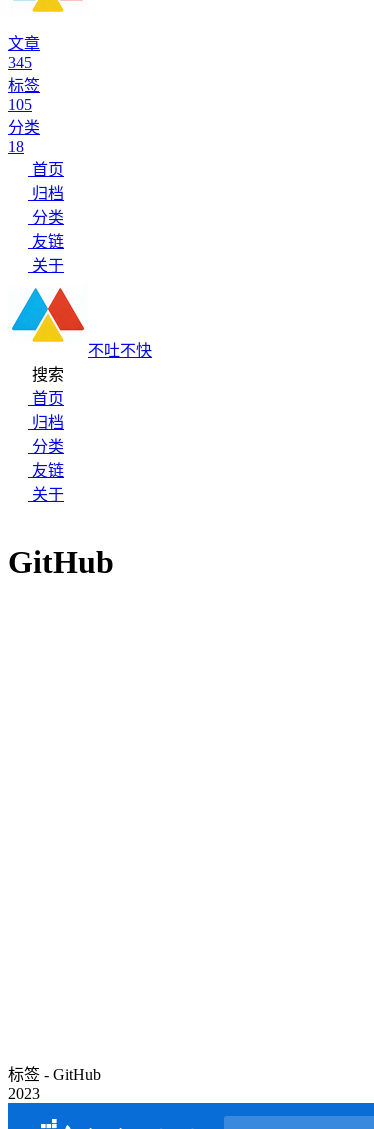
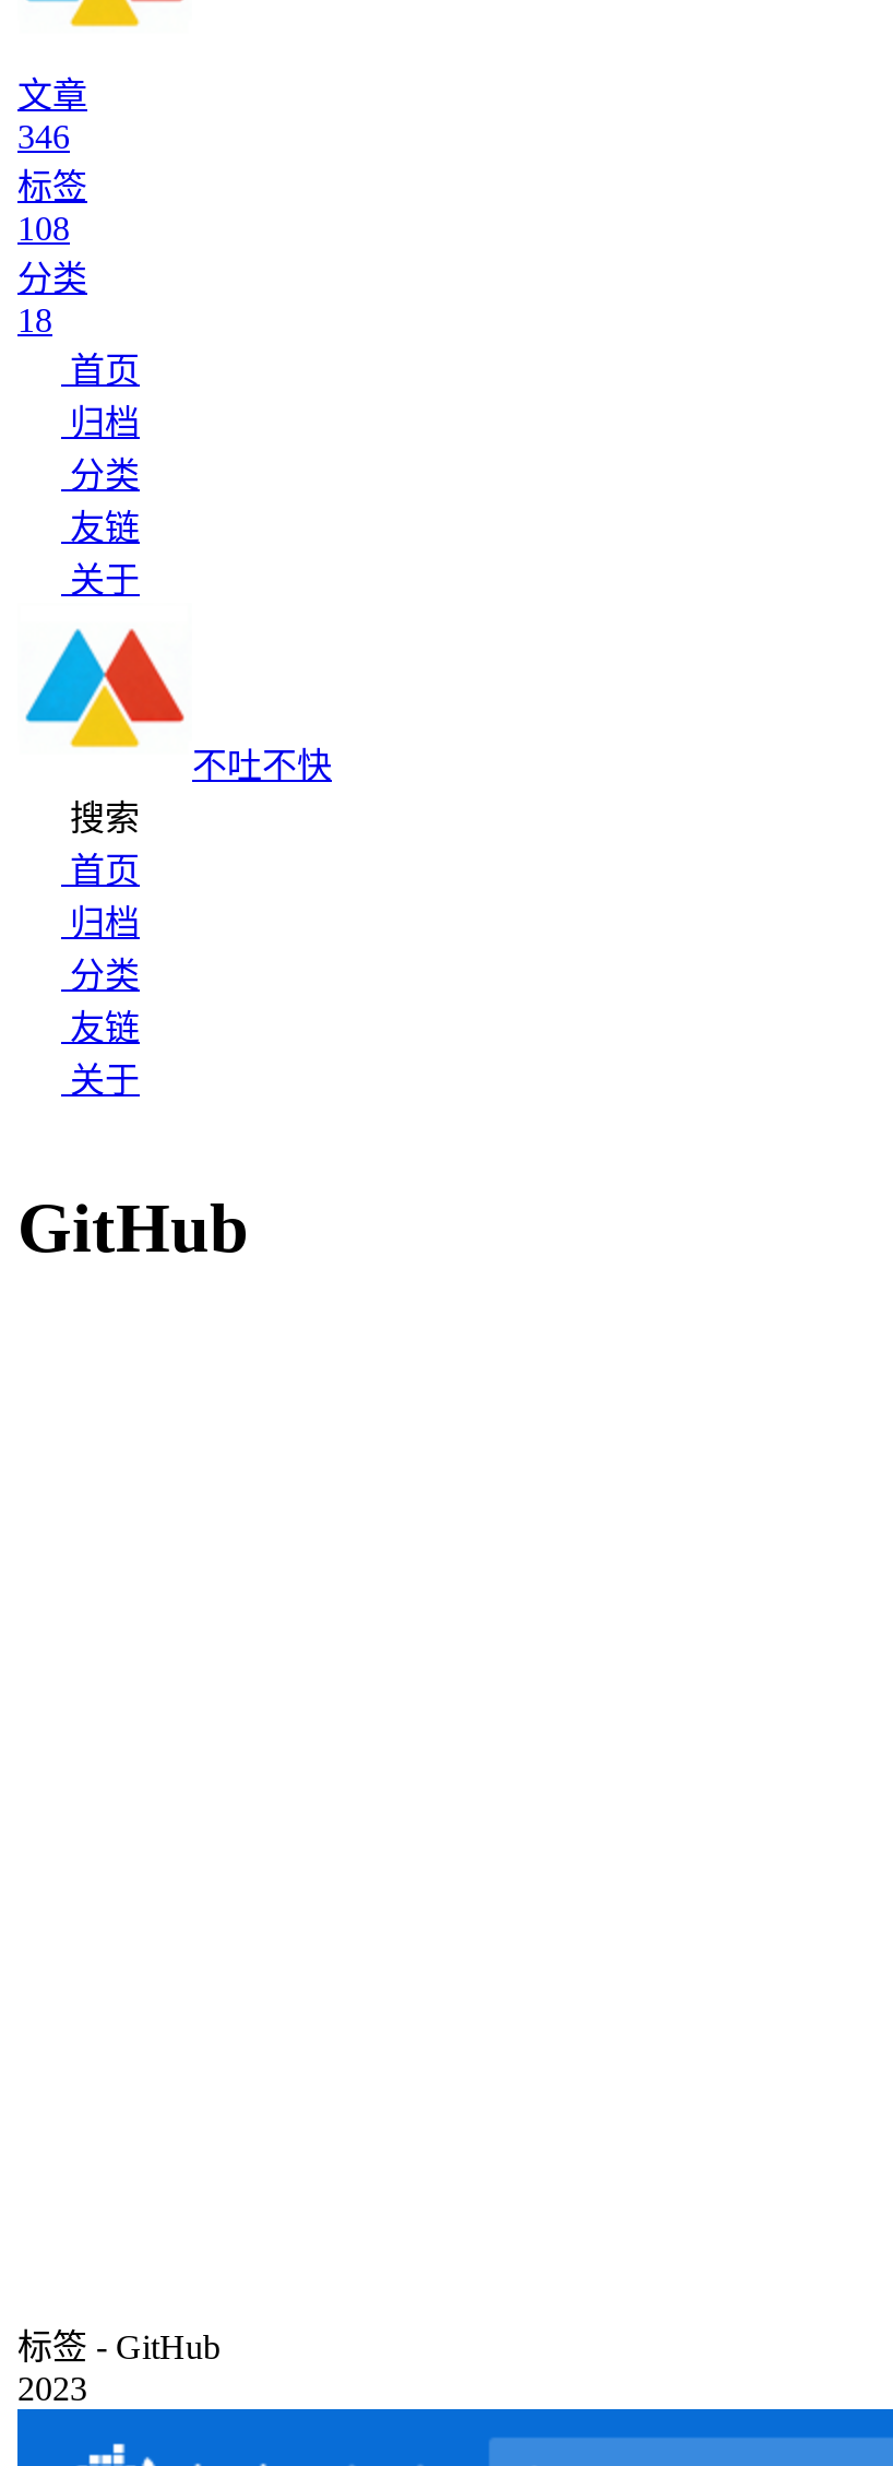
[8,54,32,71] 345 -> [17,118,70,155] 346
[8,96,32,113] 105 -> [17,210,70,247] 108

